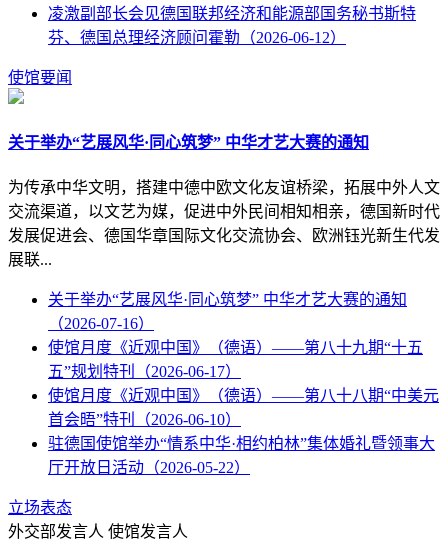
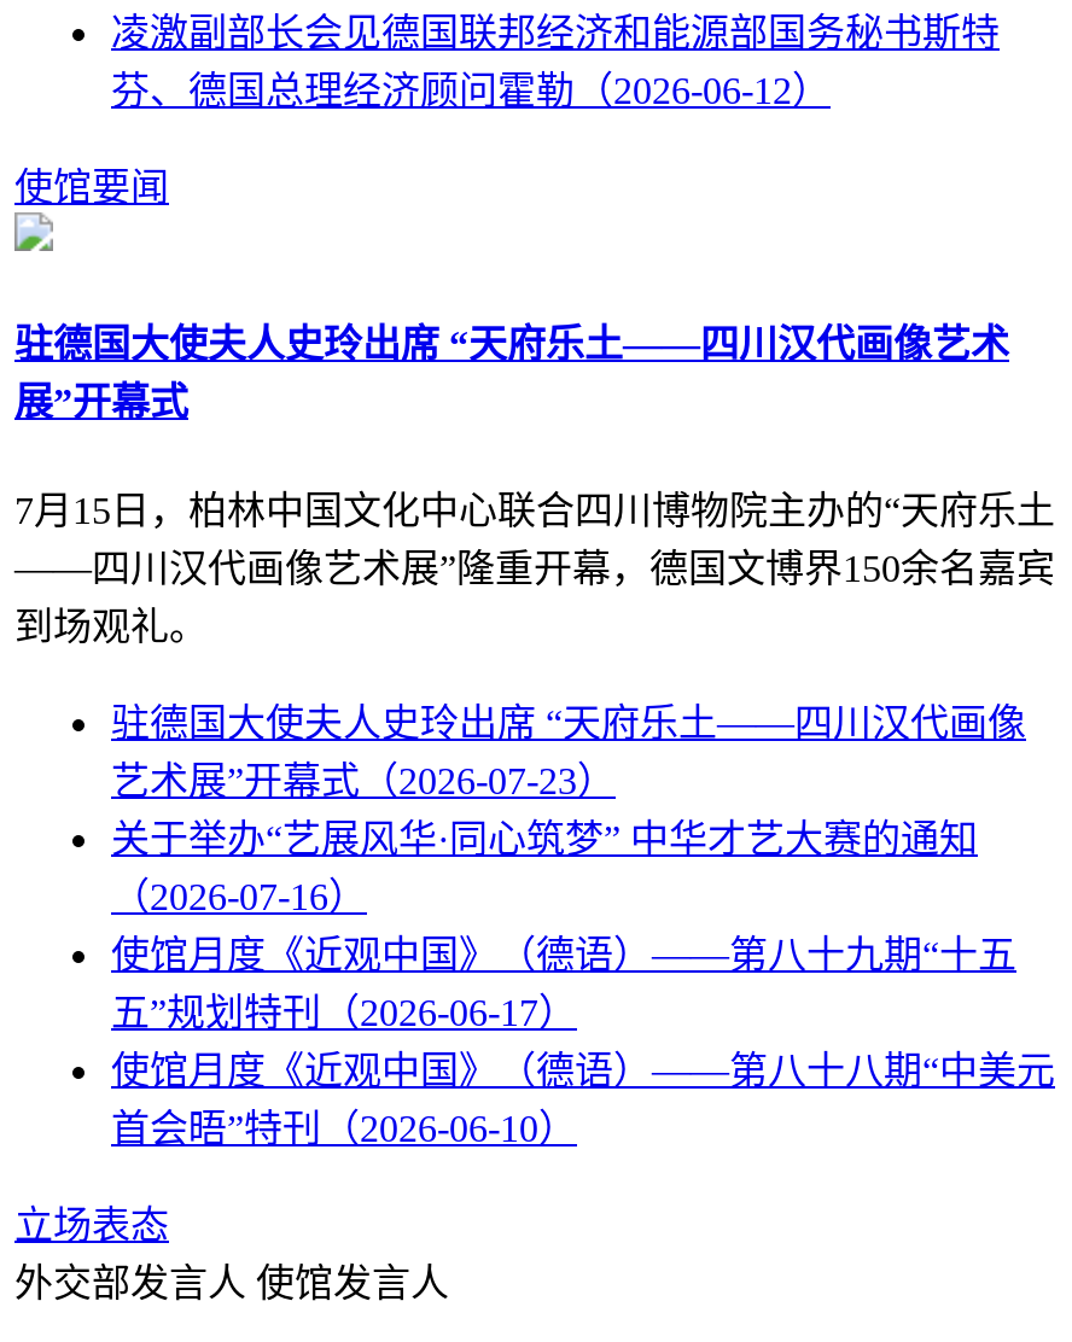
[8,134,440,268] 关于举办“艺展风华·同心筑梦” 中华才艺大赛的通知 | 为传承中华文明，搭建中德中欧文化友谊桥梁，拓展中外人文 | 交流渠道，以文艺为媒，促进中外民间相知相亲，德国新时代 | 发展促进会、德国华章国际文化交流协会、欧洲钰光新生代发 | 展联... -> [14,323,1055,802] 驻德国大使夫人史玲出席 “天府乐土——四川汉代画像艺术 | 展”开幕式 | 7月15日，柏林中国文化中心联合四川博物院主办的“天府乐土 | ——四川汉代画像艺术展”隆重开幕，德国文博界150余名嘉宾 | 到场观礼。 | 驻德国大使夫人史玲出席 “天府乐土——四川汉代画像 | 艺术展”开幕式（2026-07-23）
moved [48,291,439,428] -> [111,818,1055,1149]: 关于举办“艺展风华·同心筑梦” 中华才艺大赛的通知 | （2026-07-16） | 使馆月度《近观中国》（德语）——第八十九期“十五 | 五”规划特刊（2026-06-17） | 使馆月度《近观中国》（德语）——第八十八期“中美元 | 首会晤”特刊（2026-06-10）
[48,435,435,476] 驻德国使馆举办“情系中华·相约柏林”集体婚礼暨领事大 | 厅开放日活动（2026-05-22） -> none

